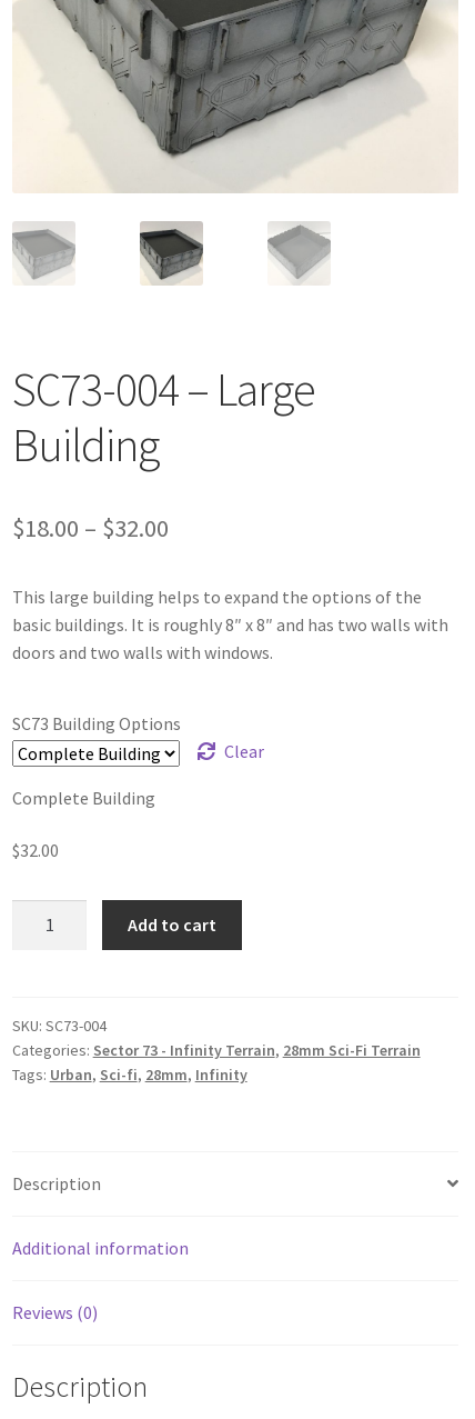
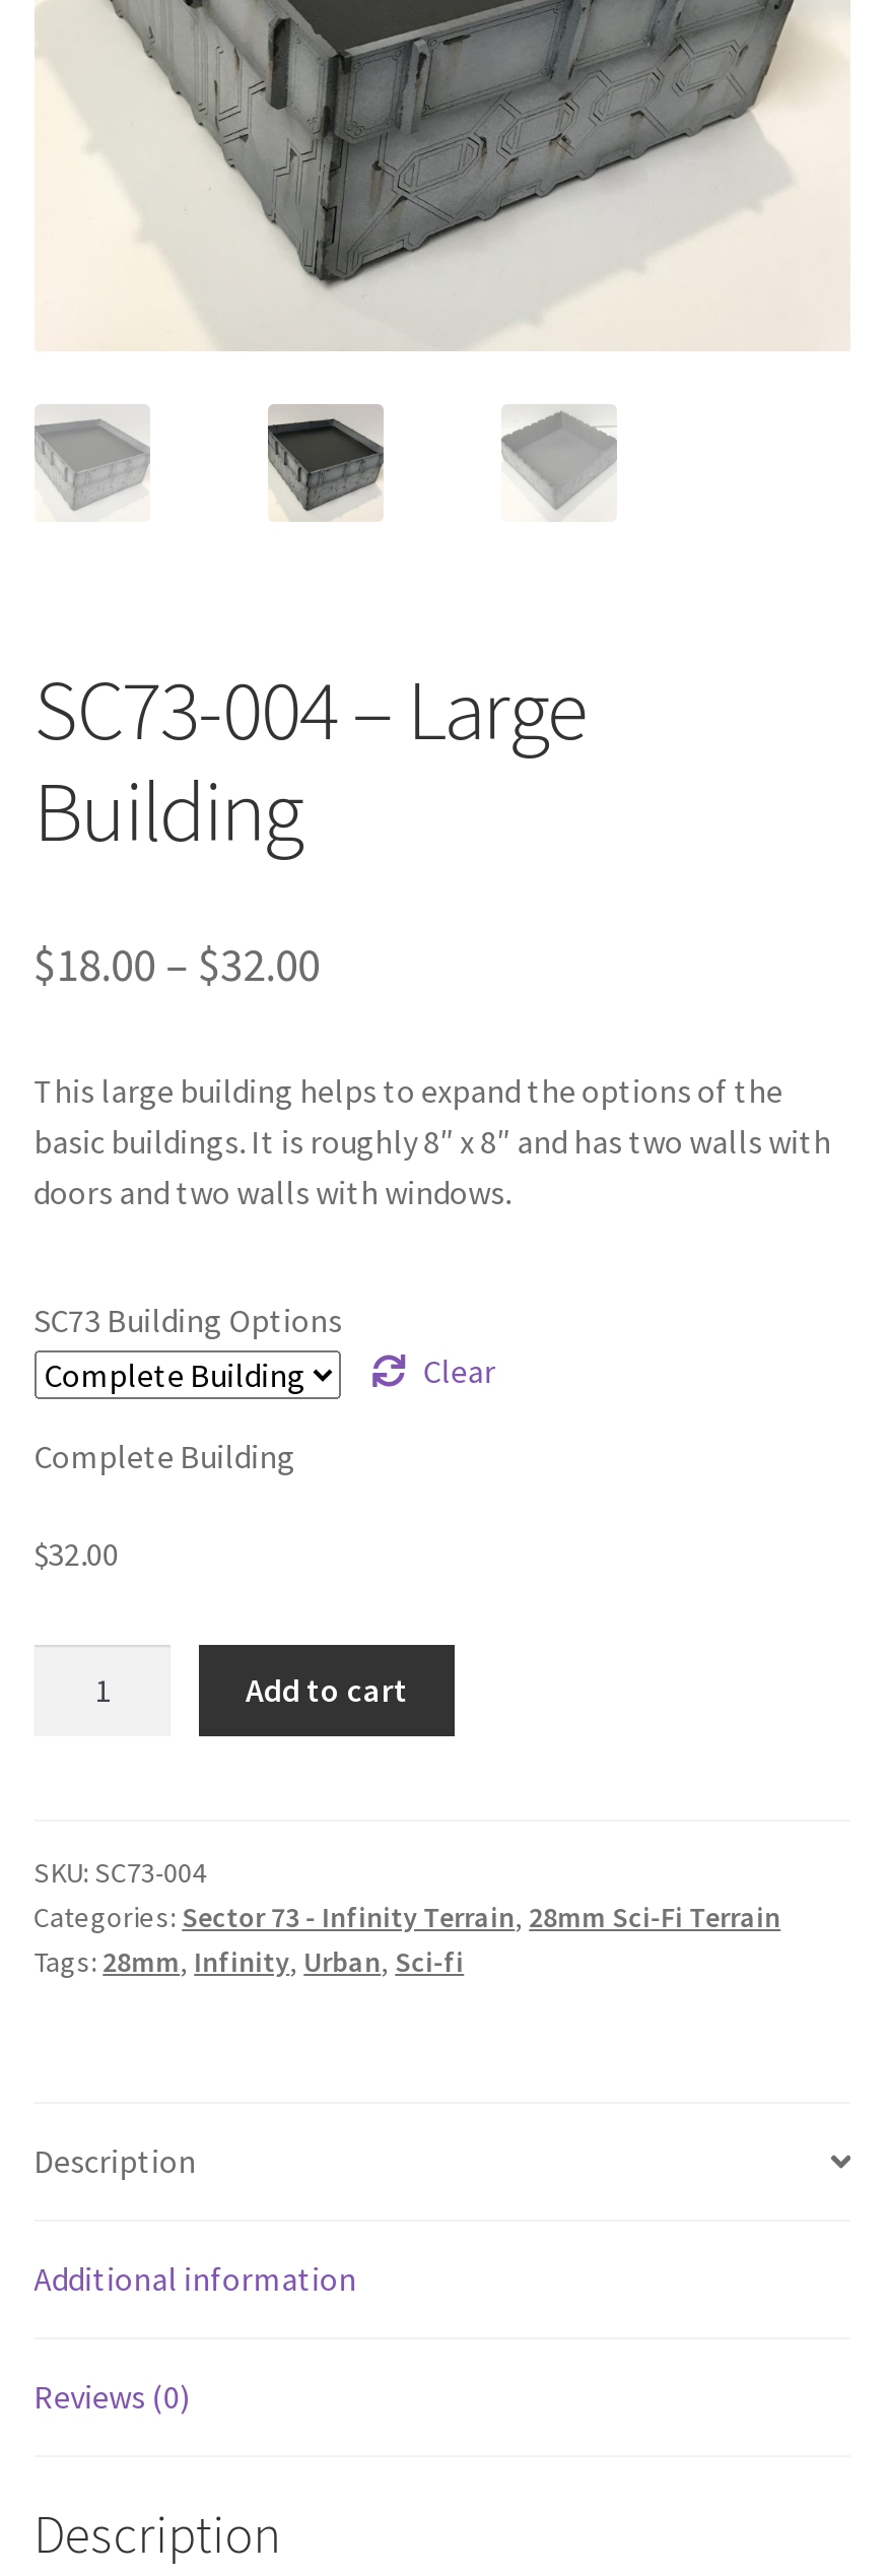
[12,1064,247,1084] Tags: Urban, Sci-fi, 28mm, Infinity -> [34,1944,464,1981] Tags: 28mm, Infinity, Urban, Sci-fi

